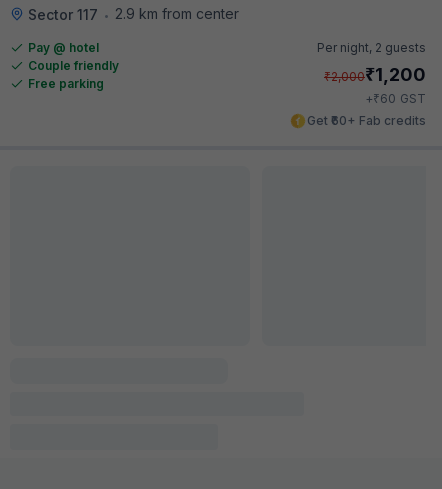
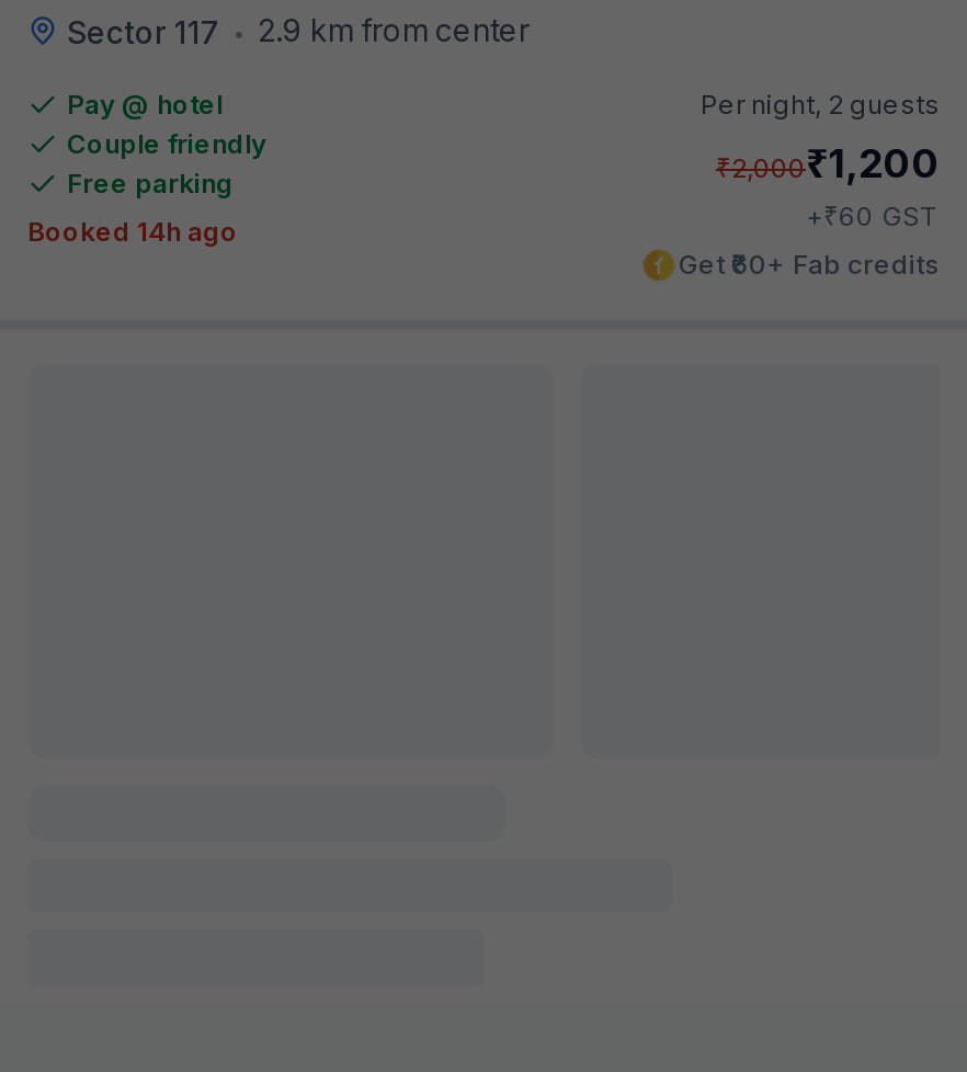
none -> [27,214,238,247] Booked 14h ago

